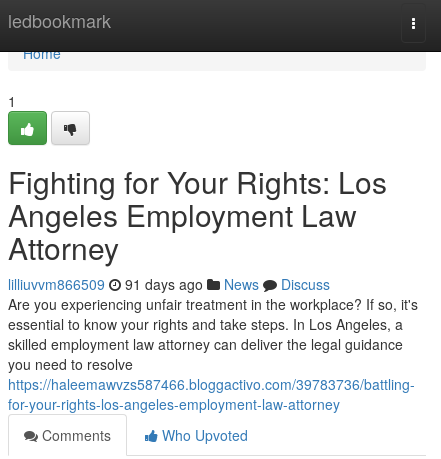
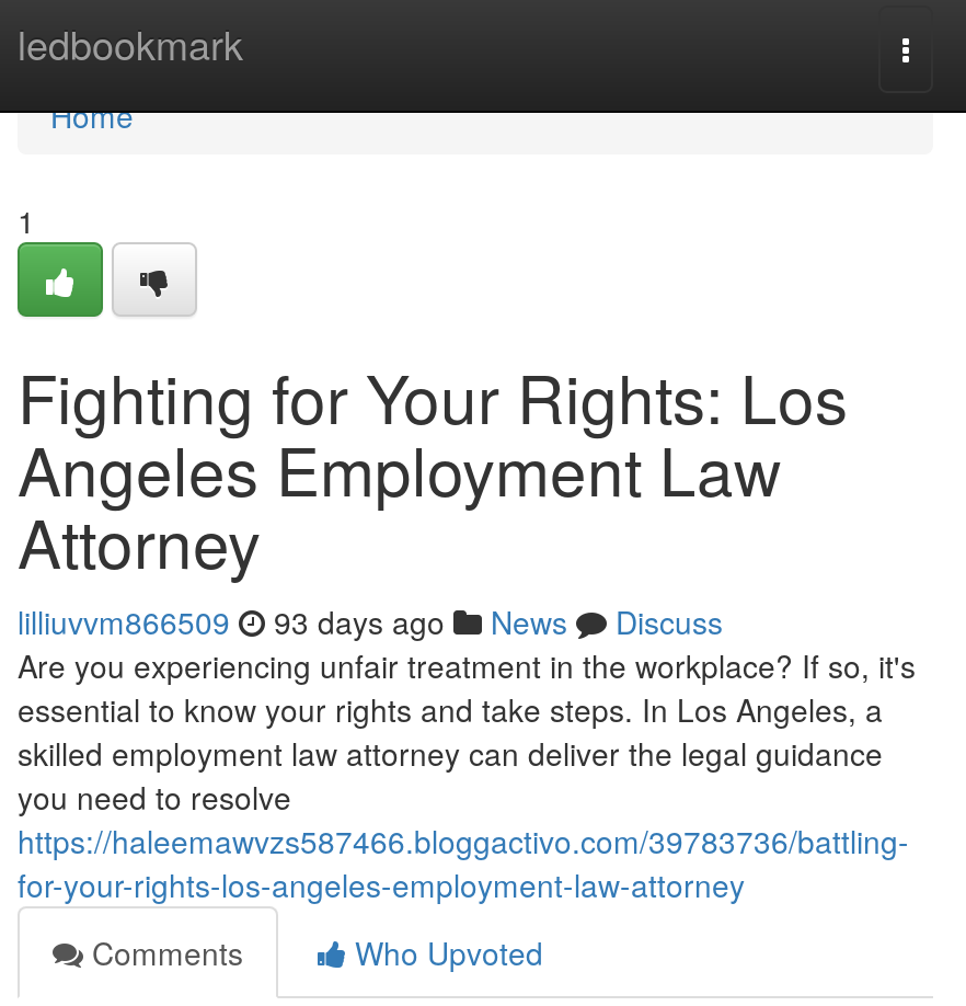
[8,274,330,294] lilliuvvm866509 91 days ago News Discuss -> [18,599,723,643] lilliuvvm866509 93 days ago News Discuss

